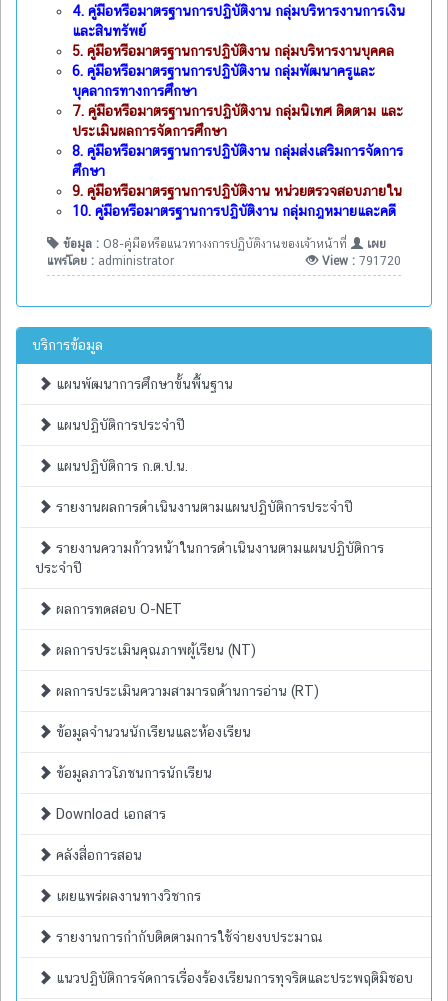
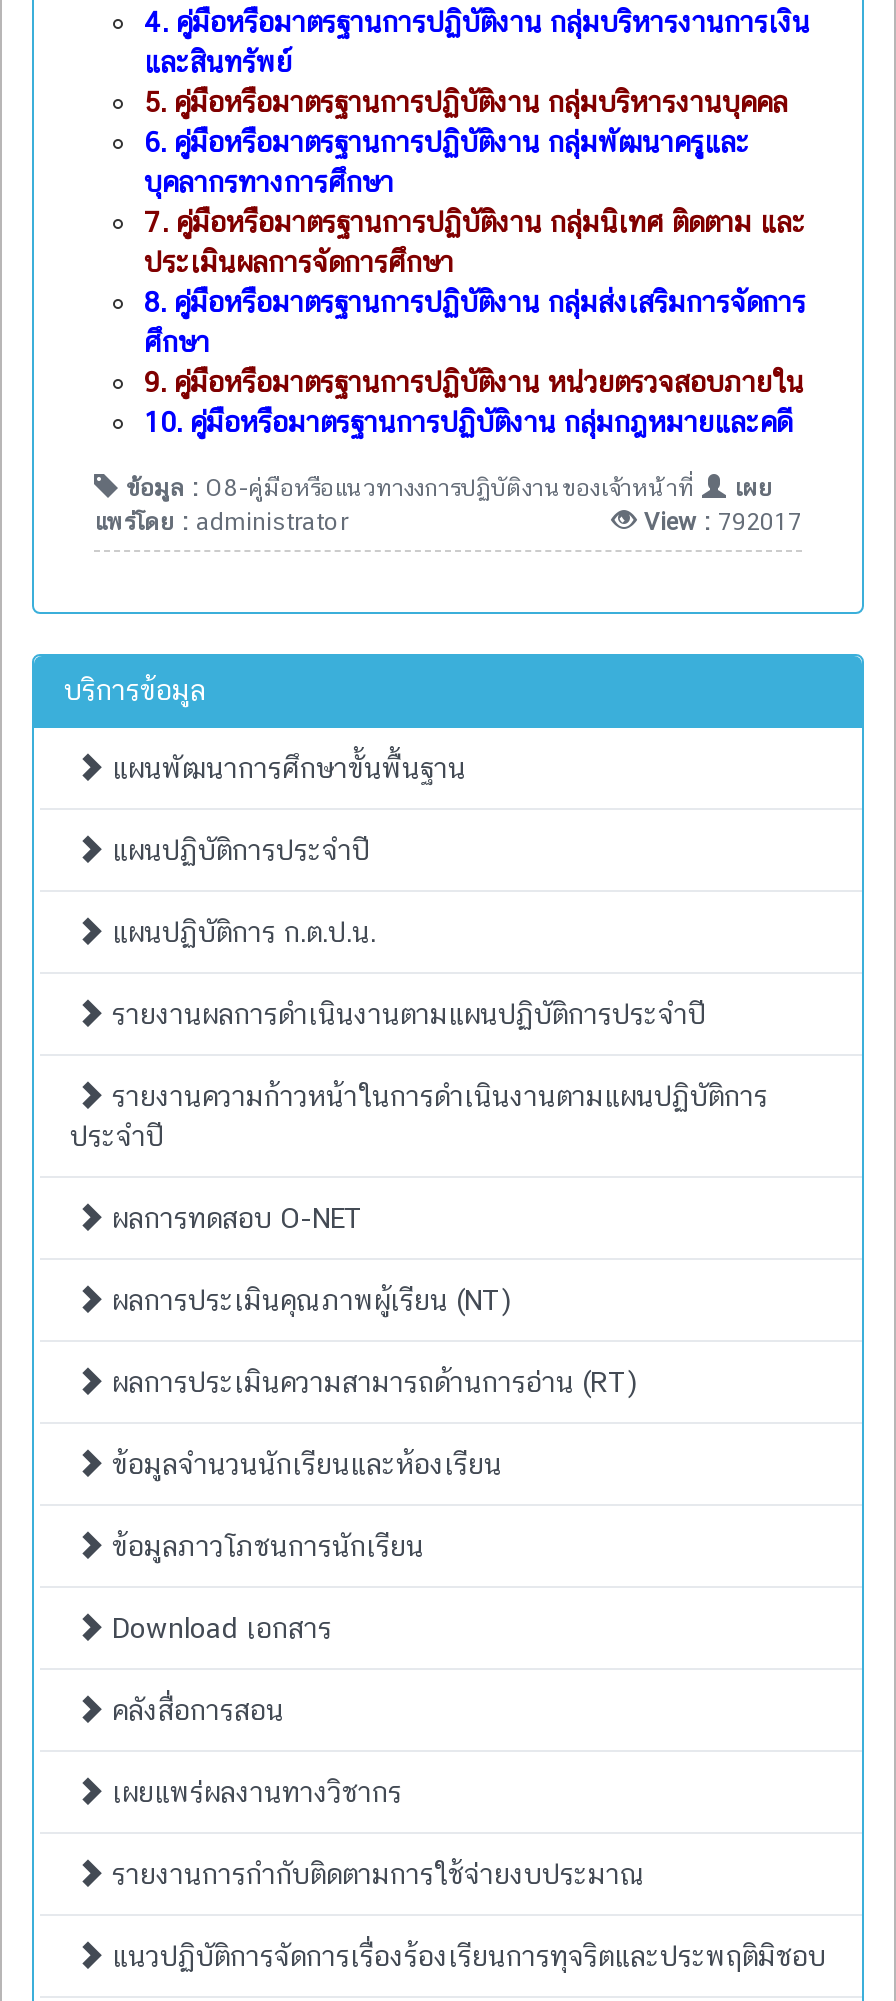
[318,254,401,268] View : 791720 -> [636,507,802,535] View : 792017

